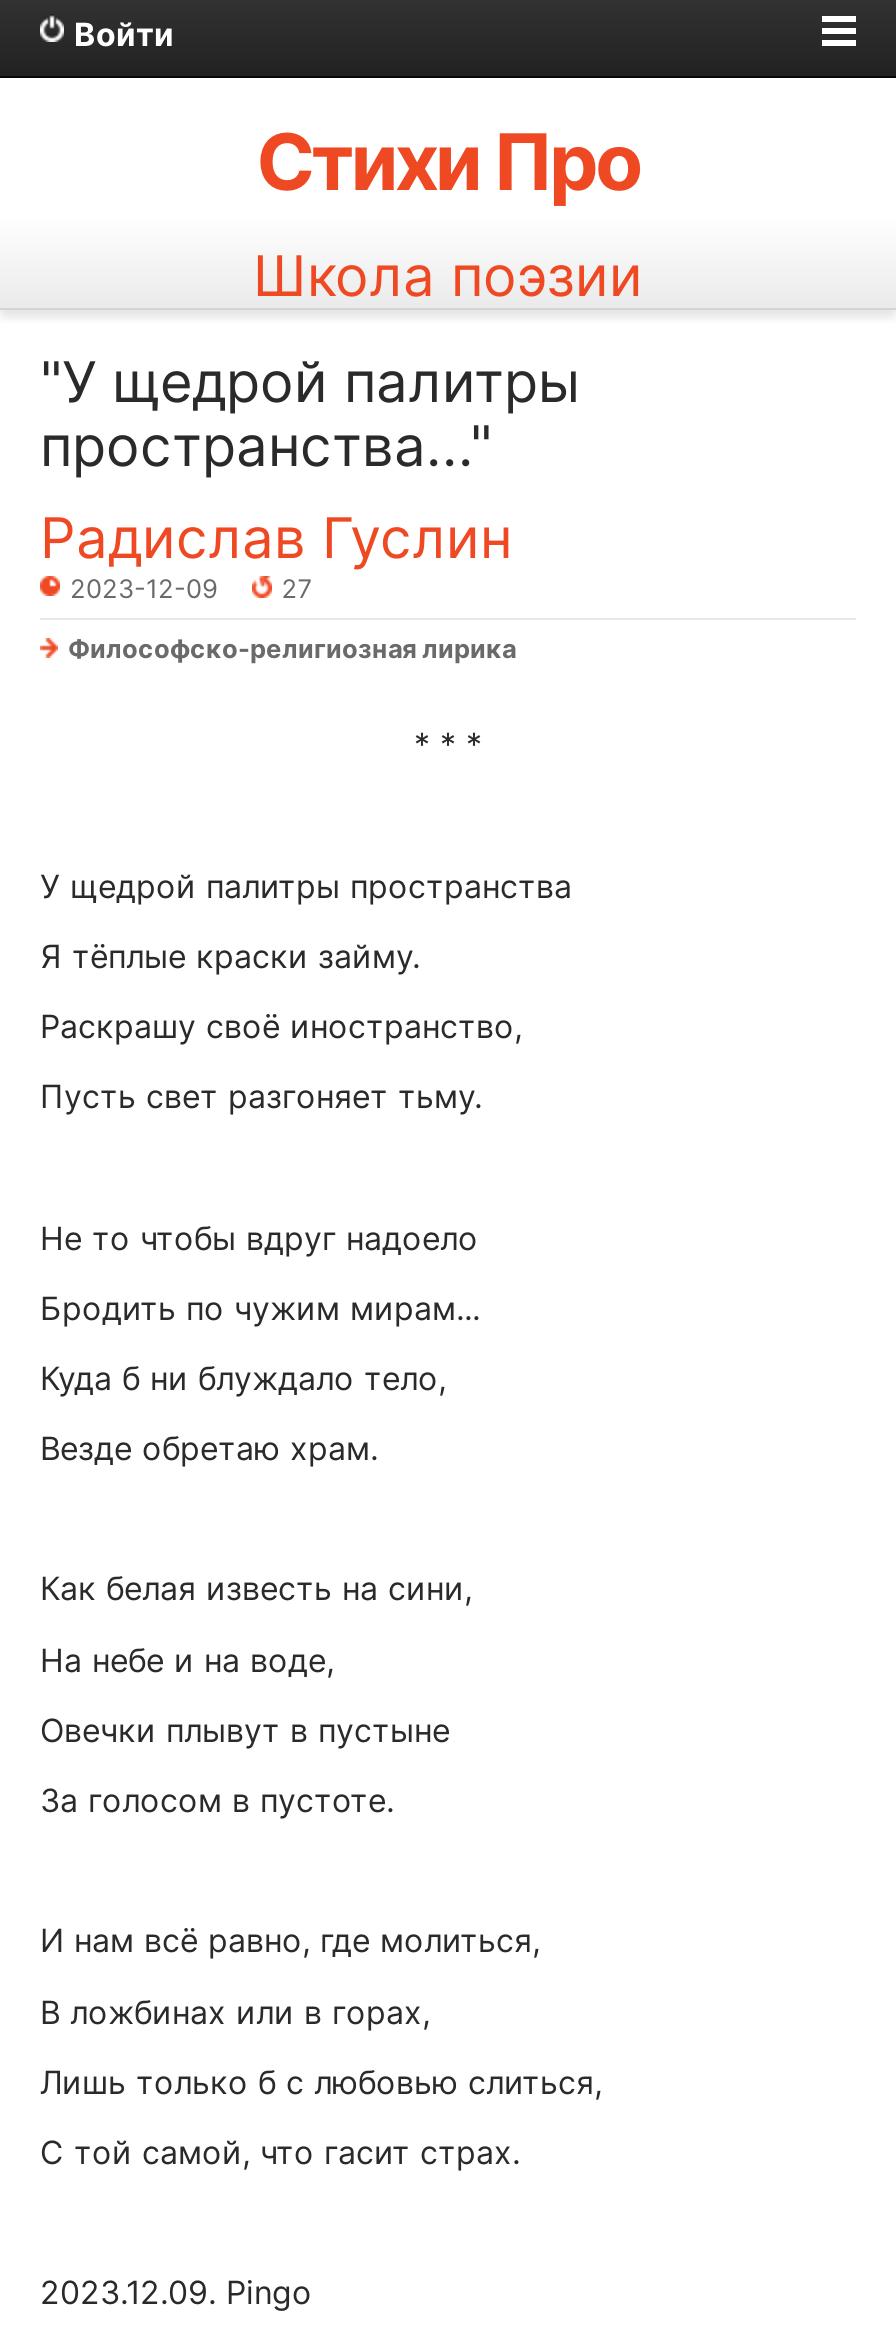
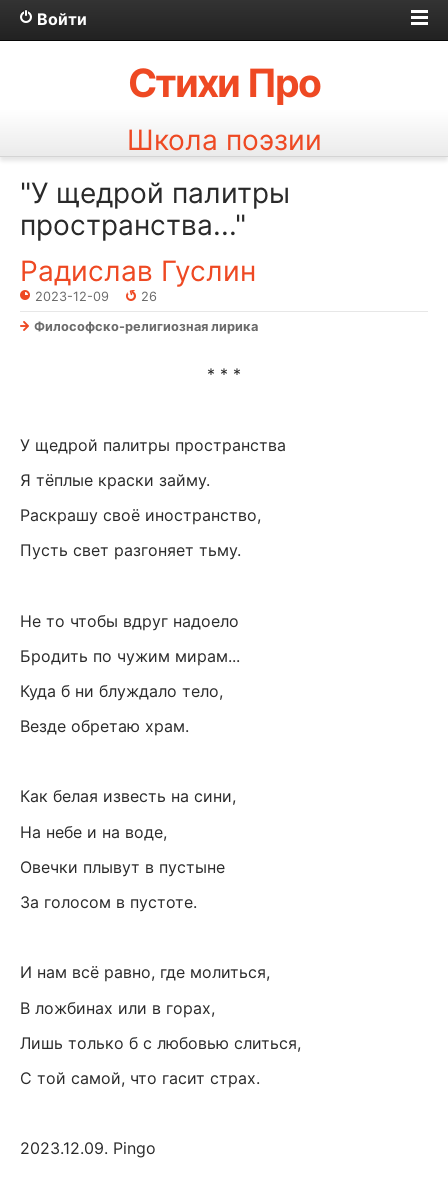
[282,574,312,604] 27 -> [141,289,157,304] 26

